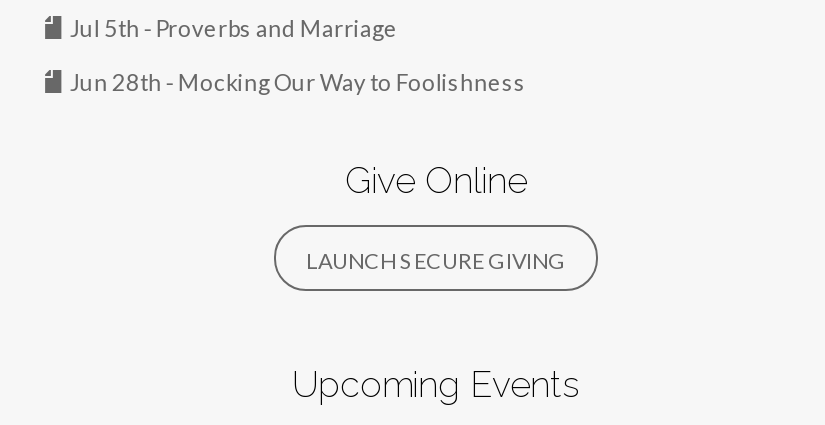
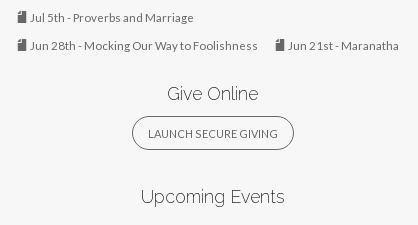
none -> [286,39,399,52] Jun 21st - Maranatha

